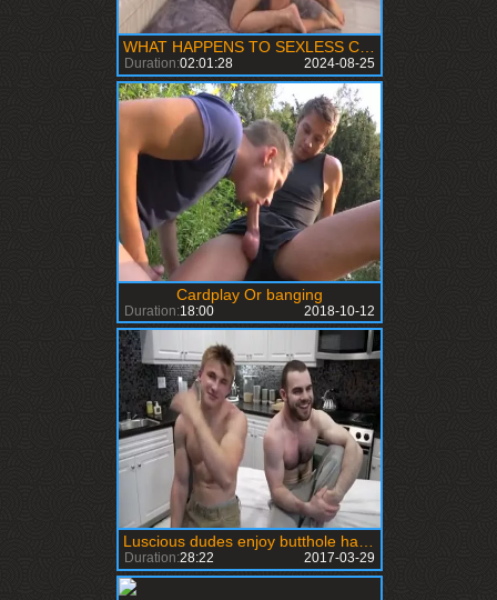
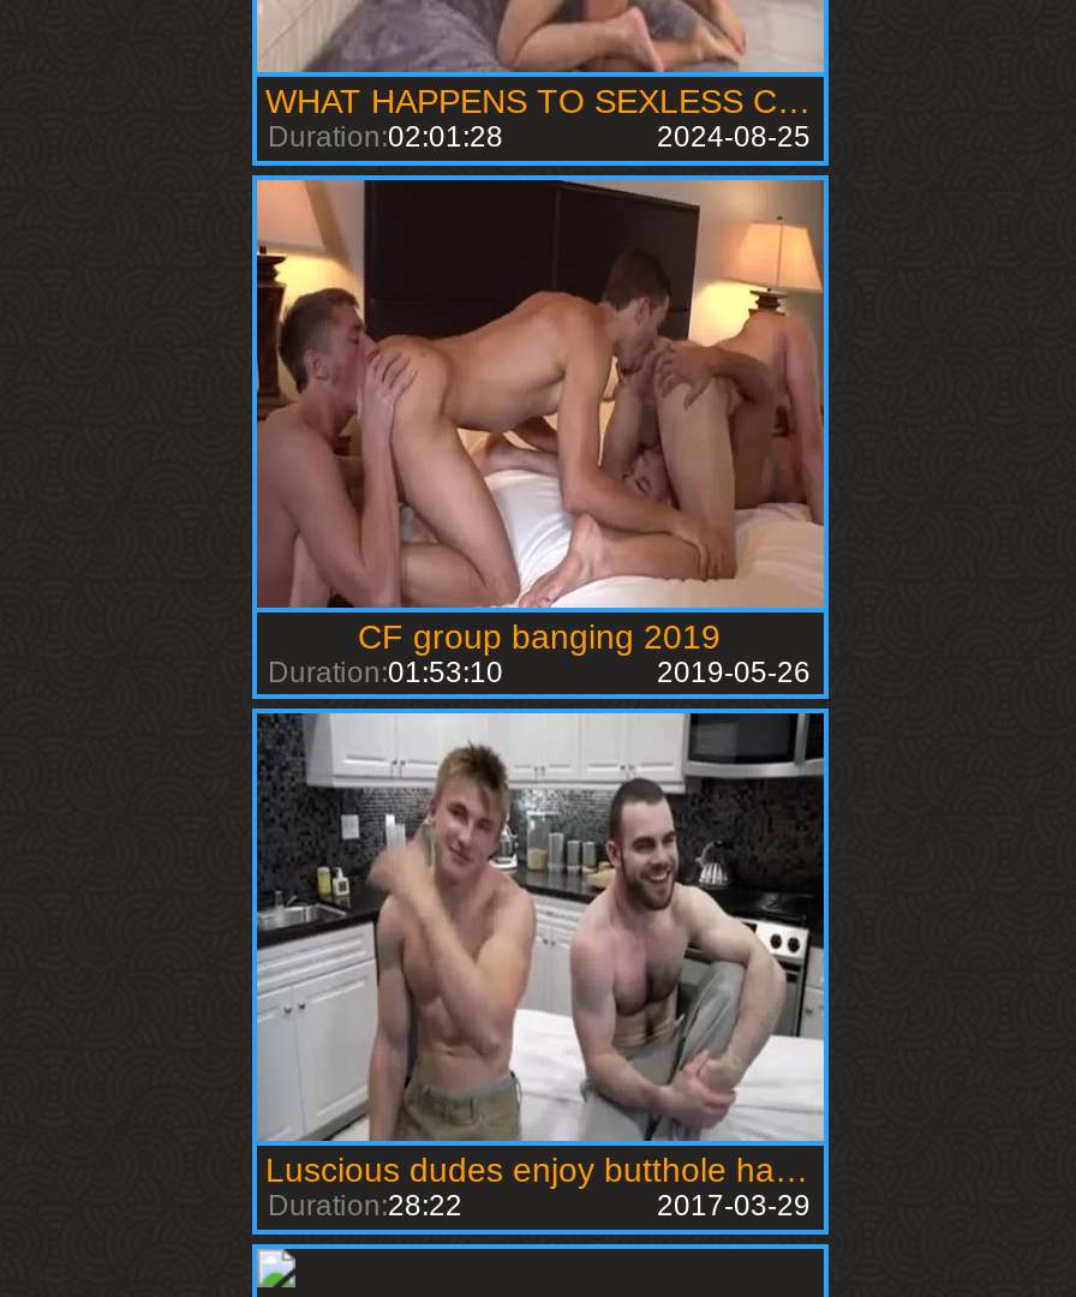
[118,82,382,318] [image] | Cardplay Or banging | Duration: 18:00 | 2018-10-12 -> [255,178,826,688] [image] | CF group banging 2019 | Duration: 01:53:10 | 2019-05-26

